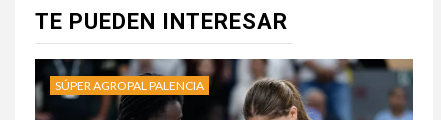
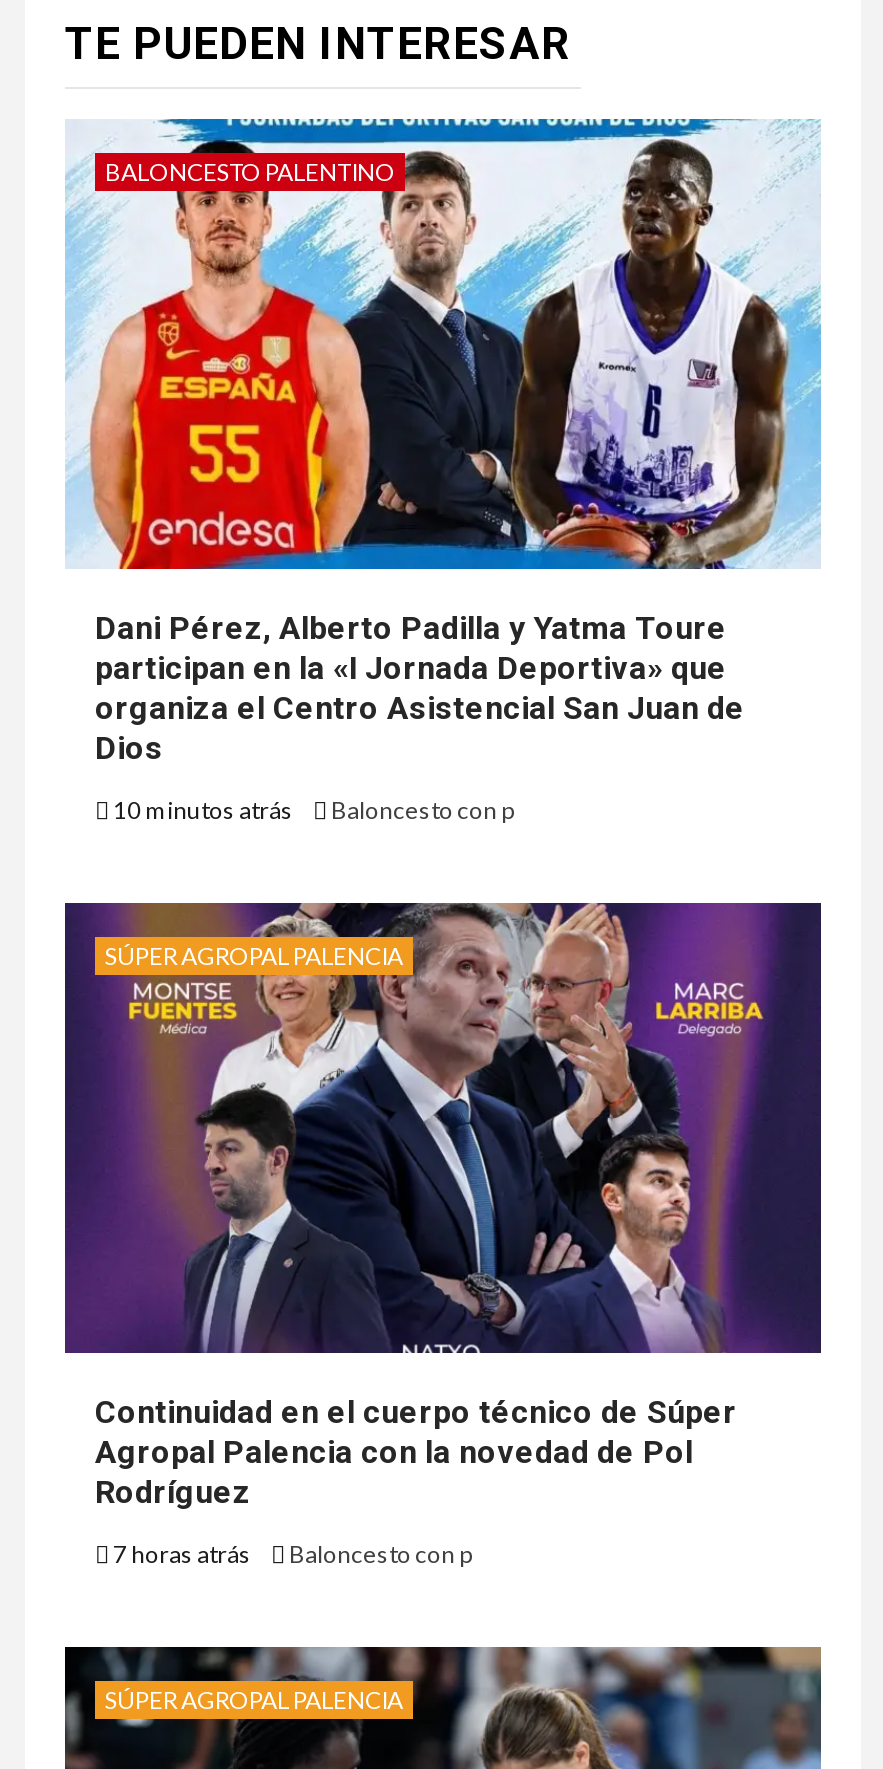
none -> [65,117,821,571] [image] | BALONCESTO PALENTINO
none -> [65,901,821,1355] [image] | SÚPER AGROPAL PALENCIA
none -> [95,609,745,825] Dani Pérez, Alberto Padilla y Yatma Toure | participan en la «I Jornada Deportiva» que | organiza el Centro Asistencial San Juan de | Dios | 10 minutos atrás | Baloncesto con p
none -> [95,1393,737,1569] Continuidad en el cuerpo técnico de Súper | Agropal Palencia con la novedad de Pol | Rodríguez | 7 horas atrás | Baloncesto con p

